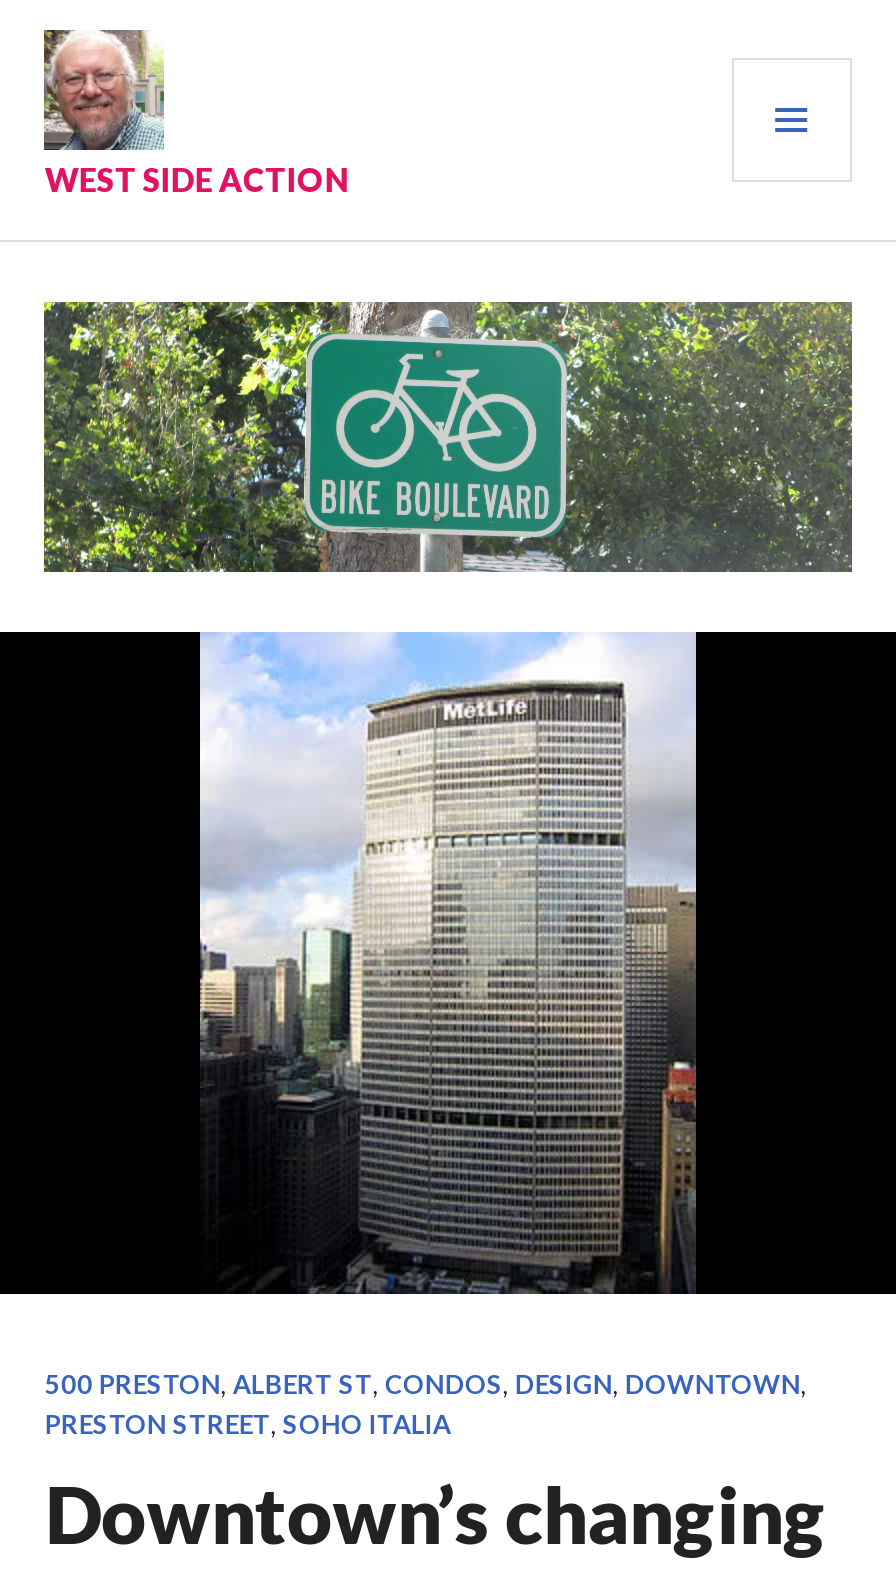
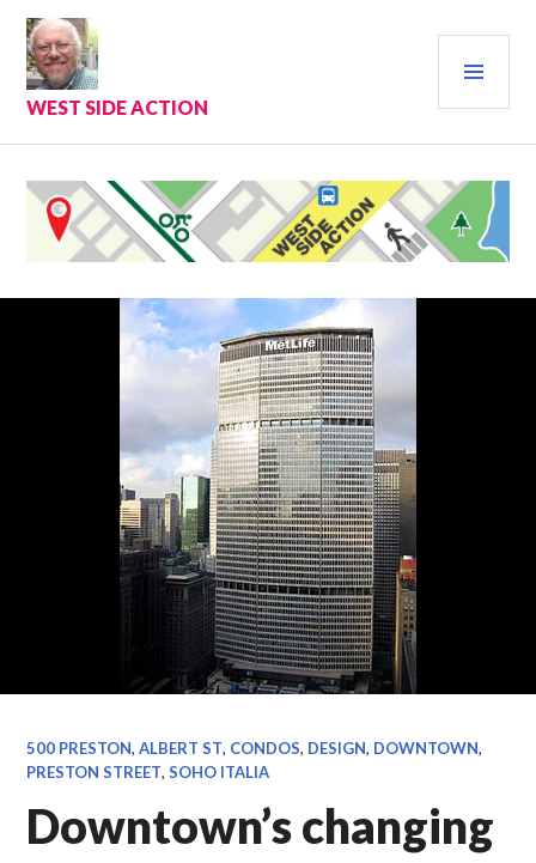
[42,300,854,574] [image] -> [26,180,511,263] [image]

